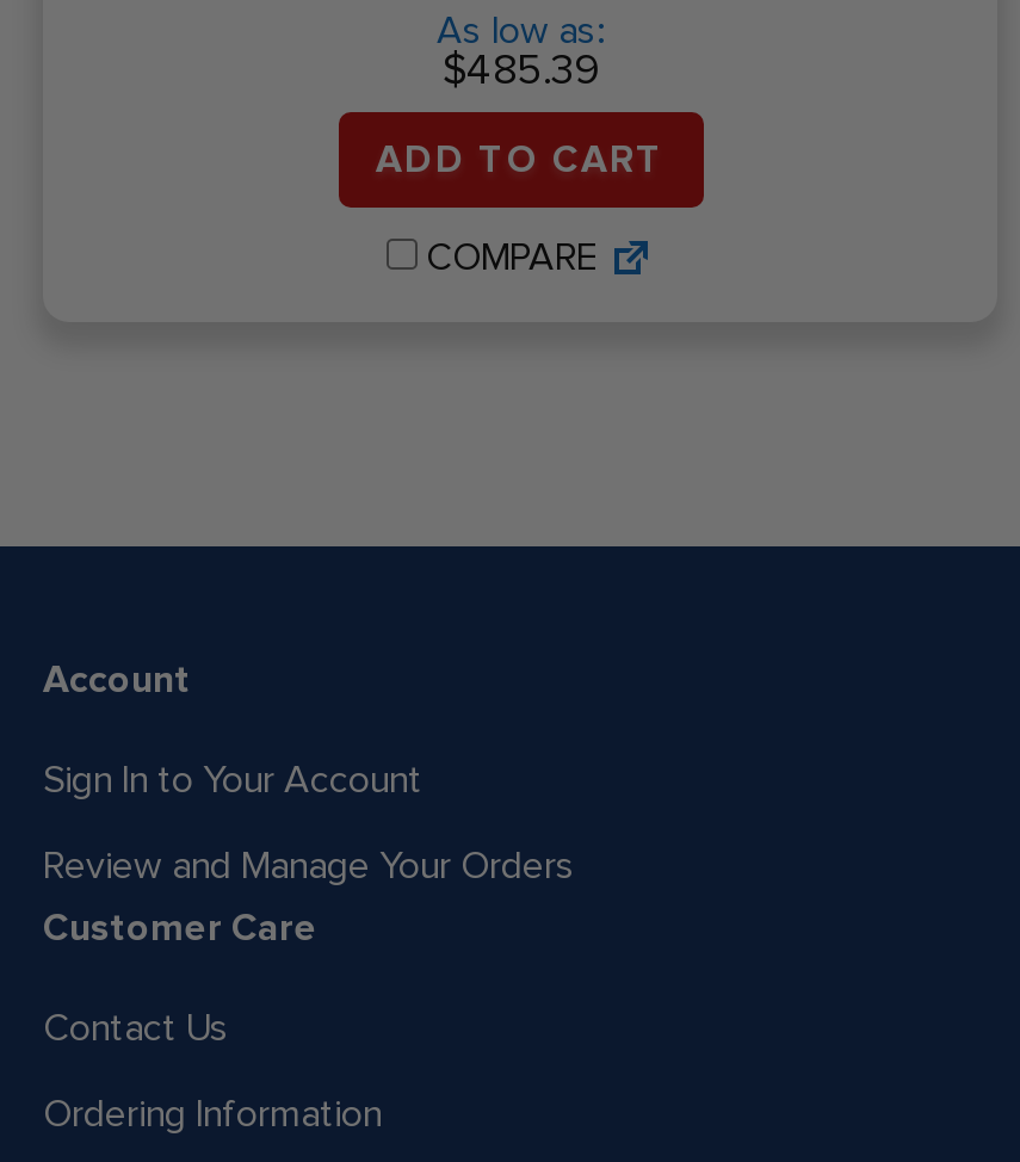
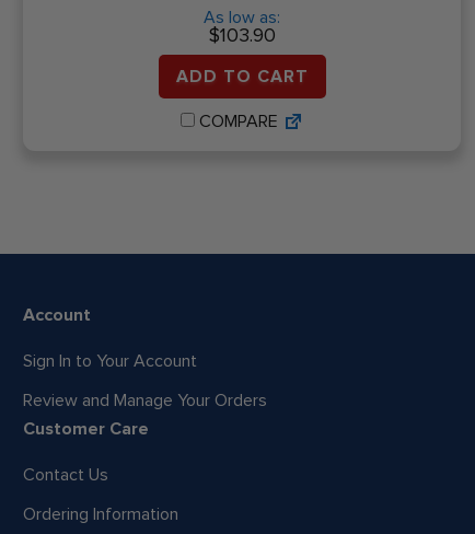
[443,51,598,94] $485.39 -> [208,27,275,46] $103.90

